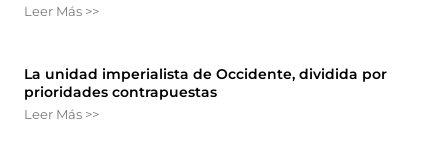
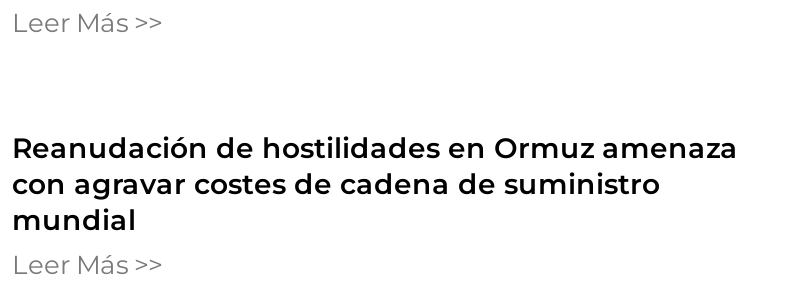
[24,65,387,101] La unidad imperialista de Occidente, dividida por | prioridades contrapuestas -> [12,131,738,239] Reanudación de hostilidades en Ormuz amenaza | con agravar costes de cadena de suministro | mundial

